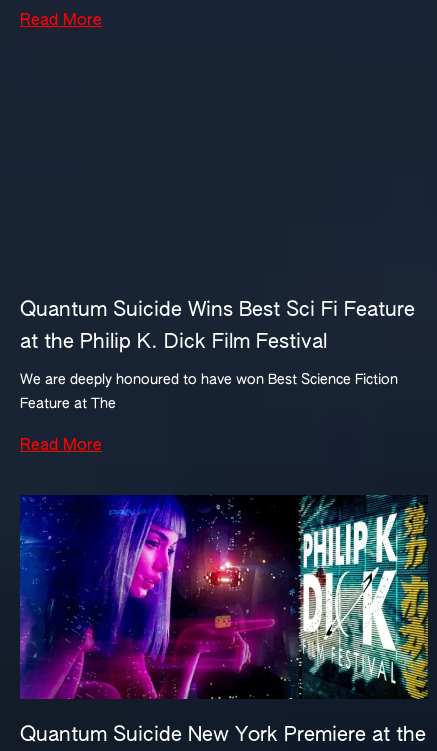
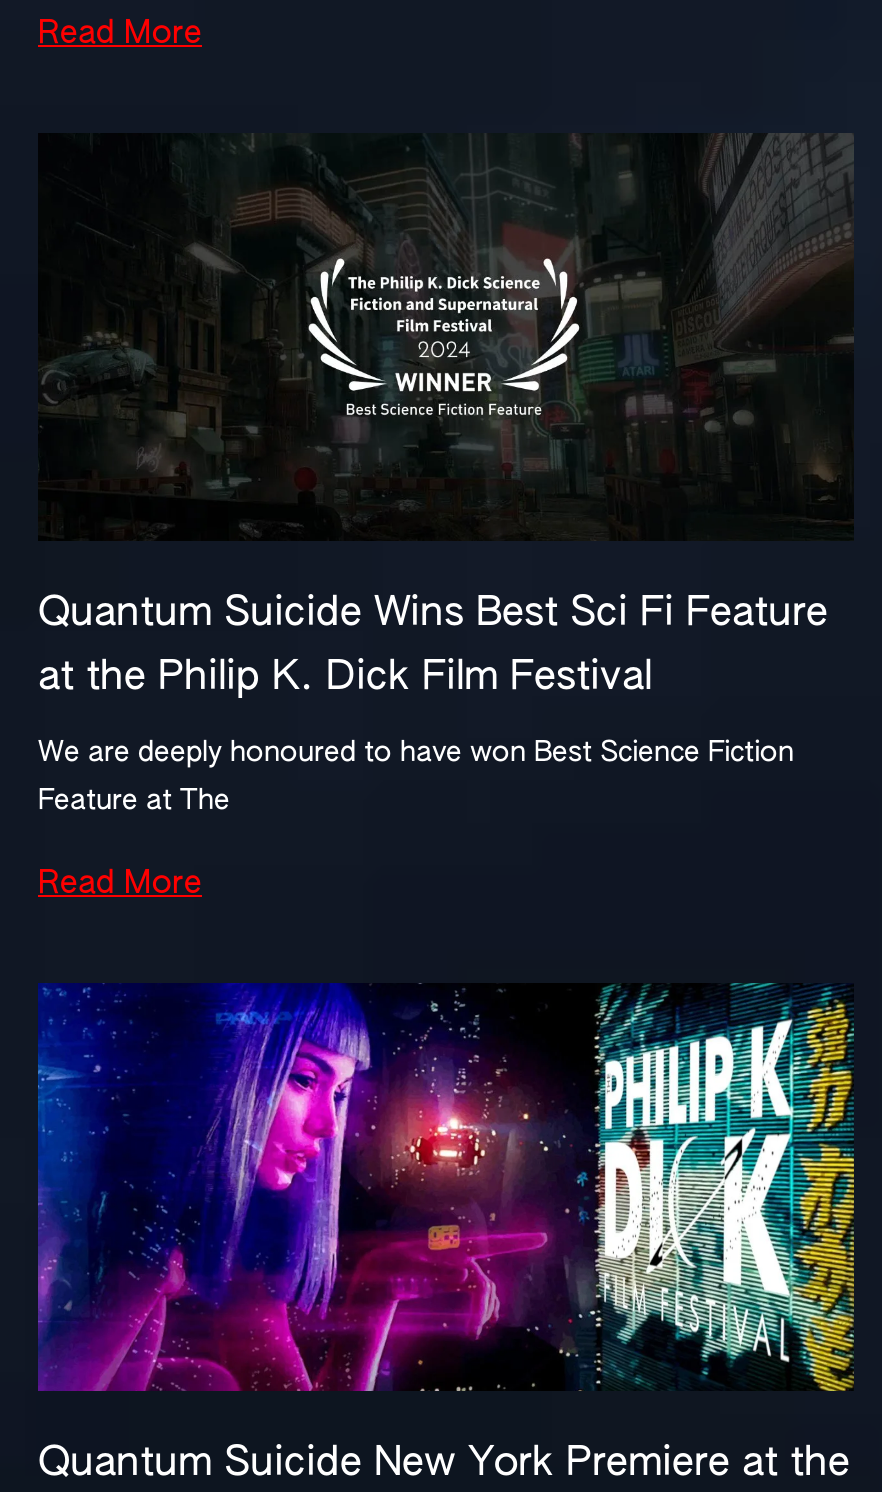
none -> [38,133,854,541] [image]

